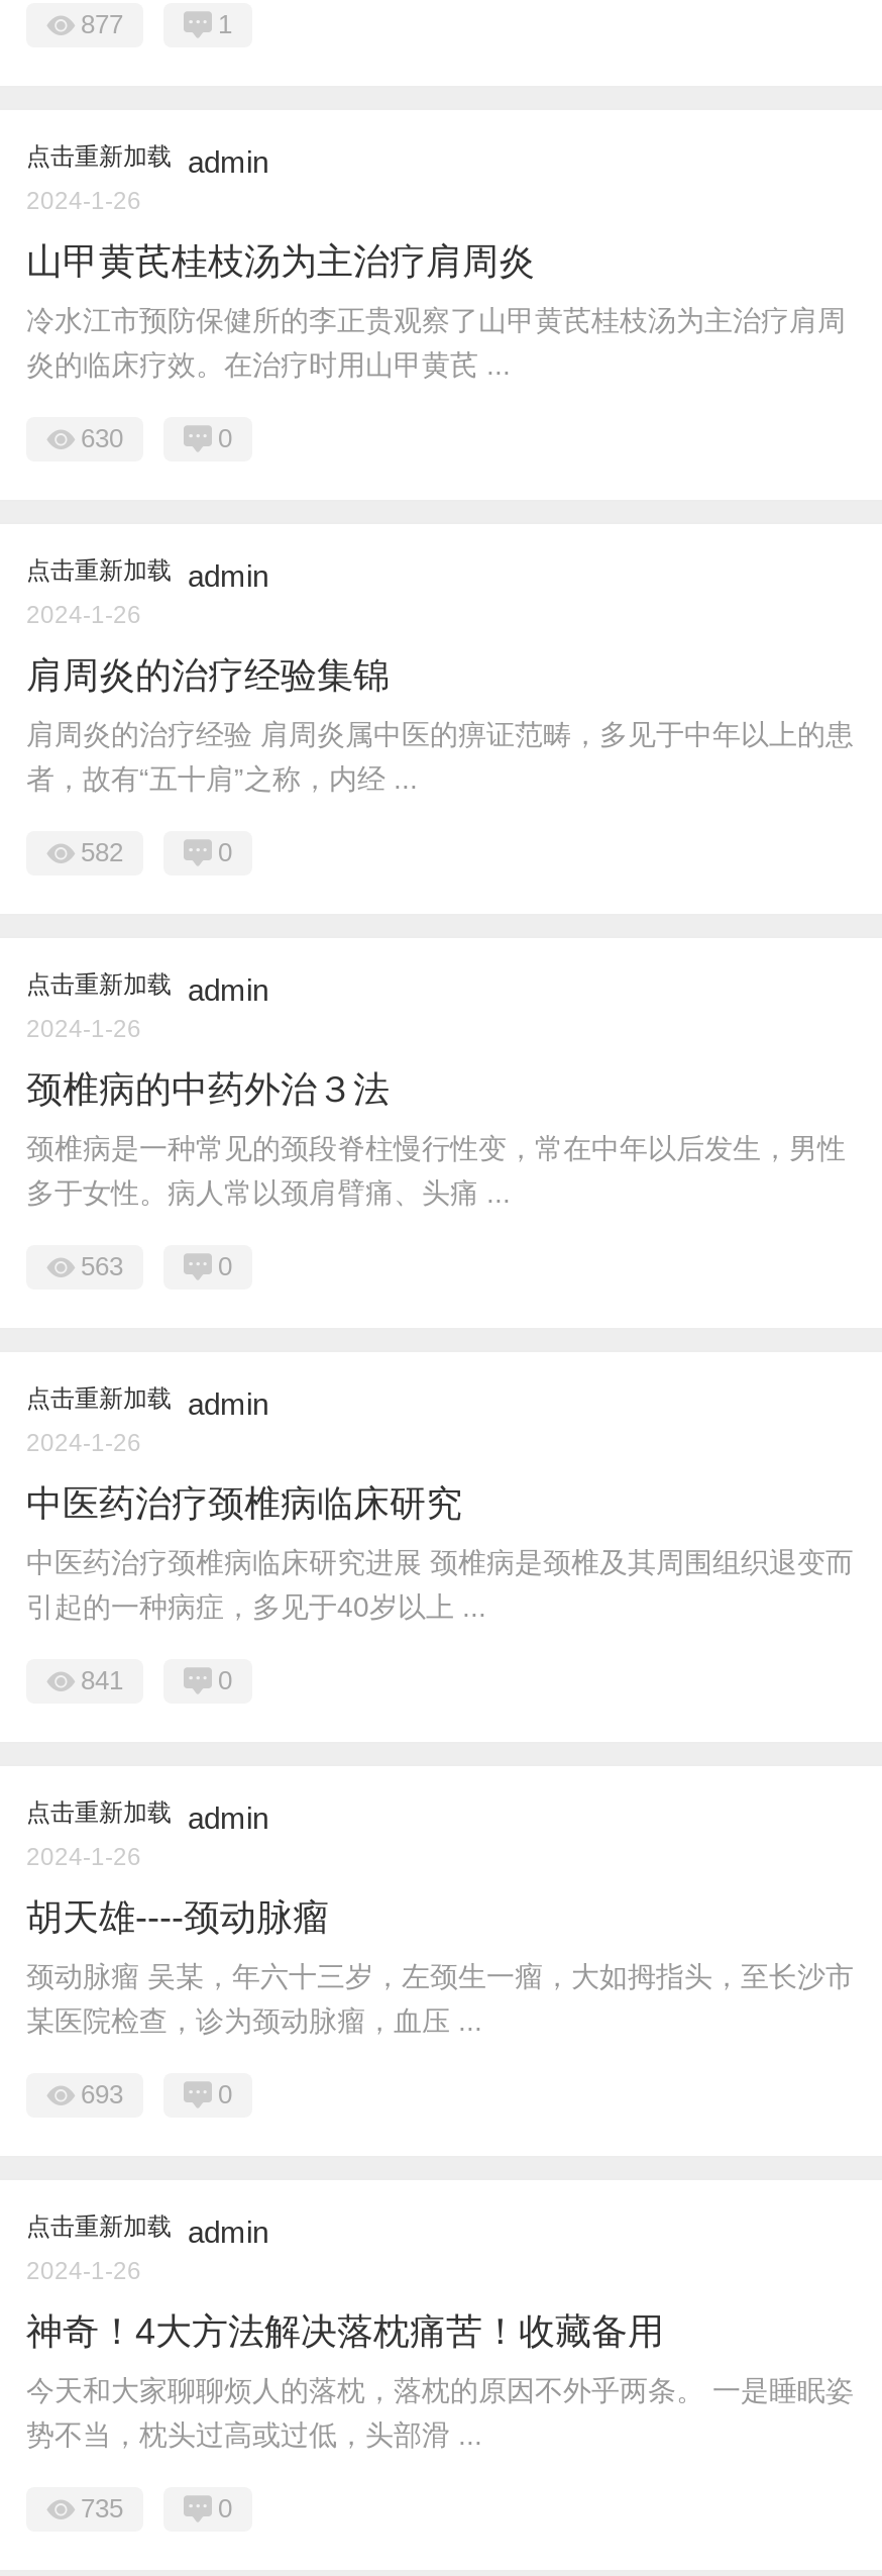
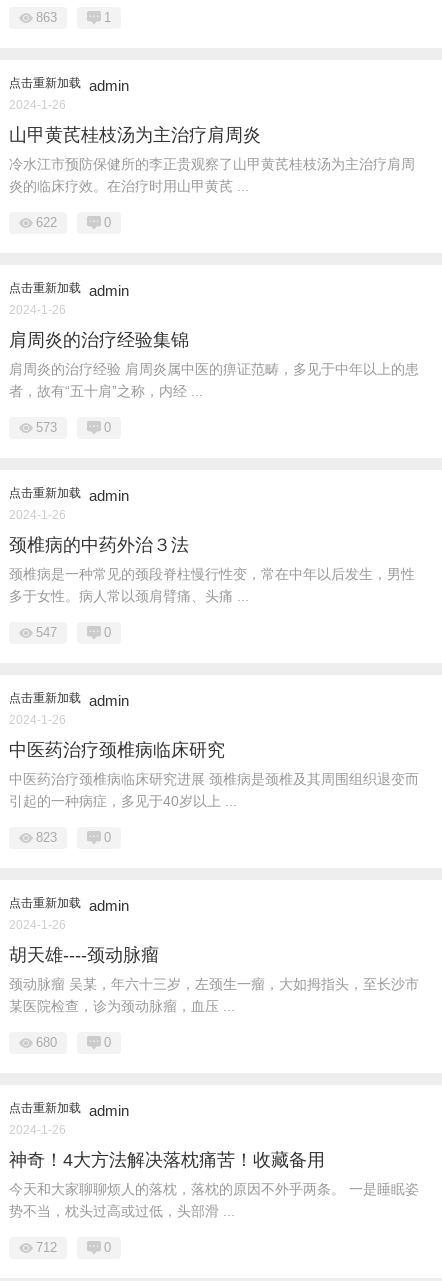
[81,9,123,39] 877 -> [36,10,57,25] 863
[81,423,123,453] 630 -> [36,215,57,230] 622
[81,837,123,867] 582 -> [36,420,57,435] 573
[81,1251,123,1281] 563 -> [36,625,57,640] 547
[81,1665,123,1695] 841 -> [36,830,57,845] 823
[81,2079,123,2109] 693 -> [36,1035,57,1050] 680
[81,2493,123,2523] 735 -> [36,1240,57,1255] 712

